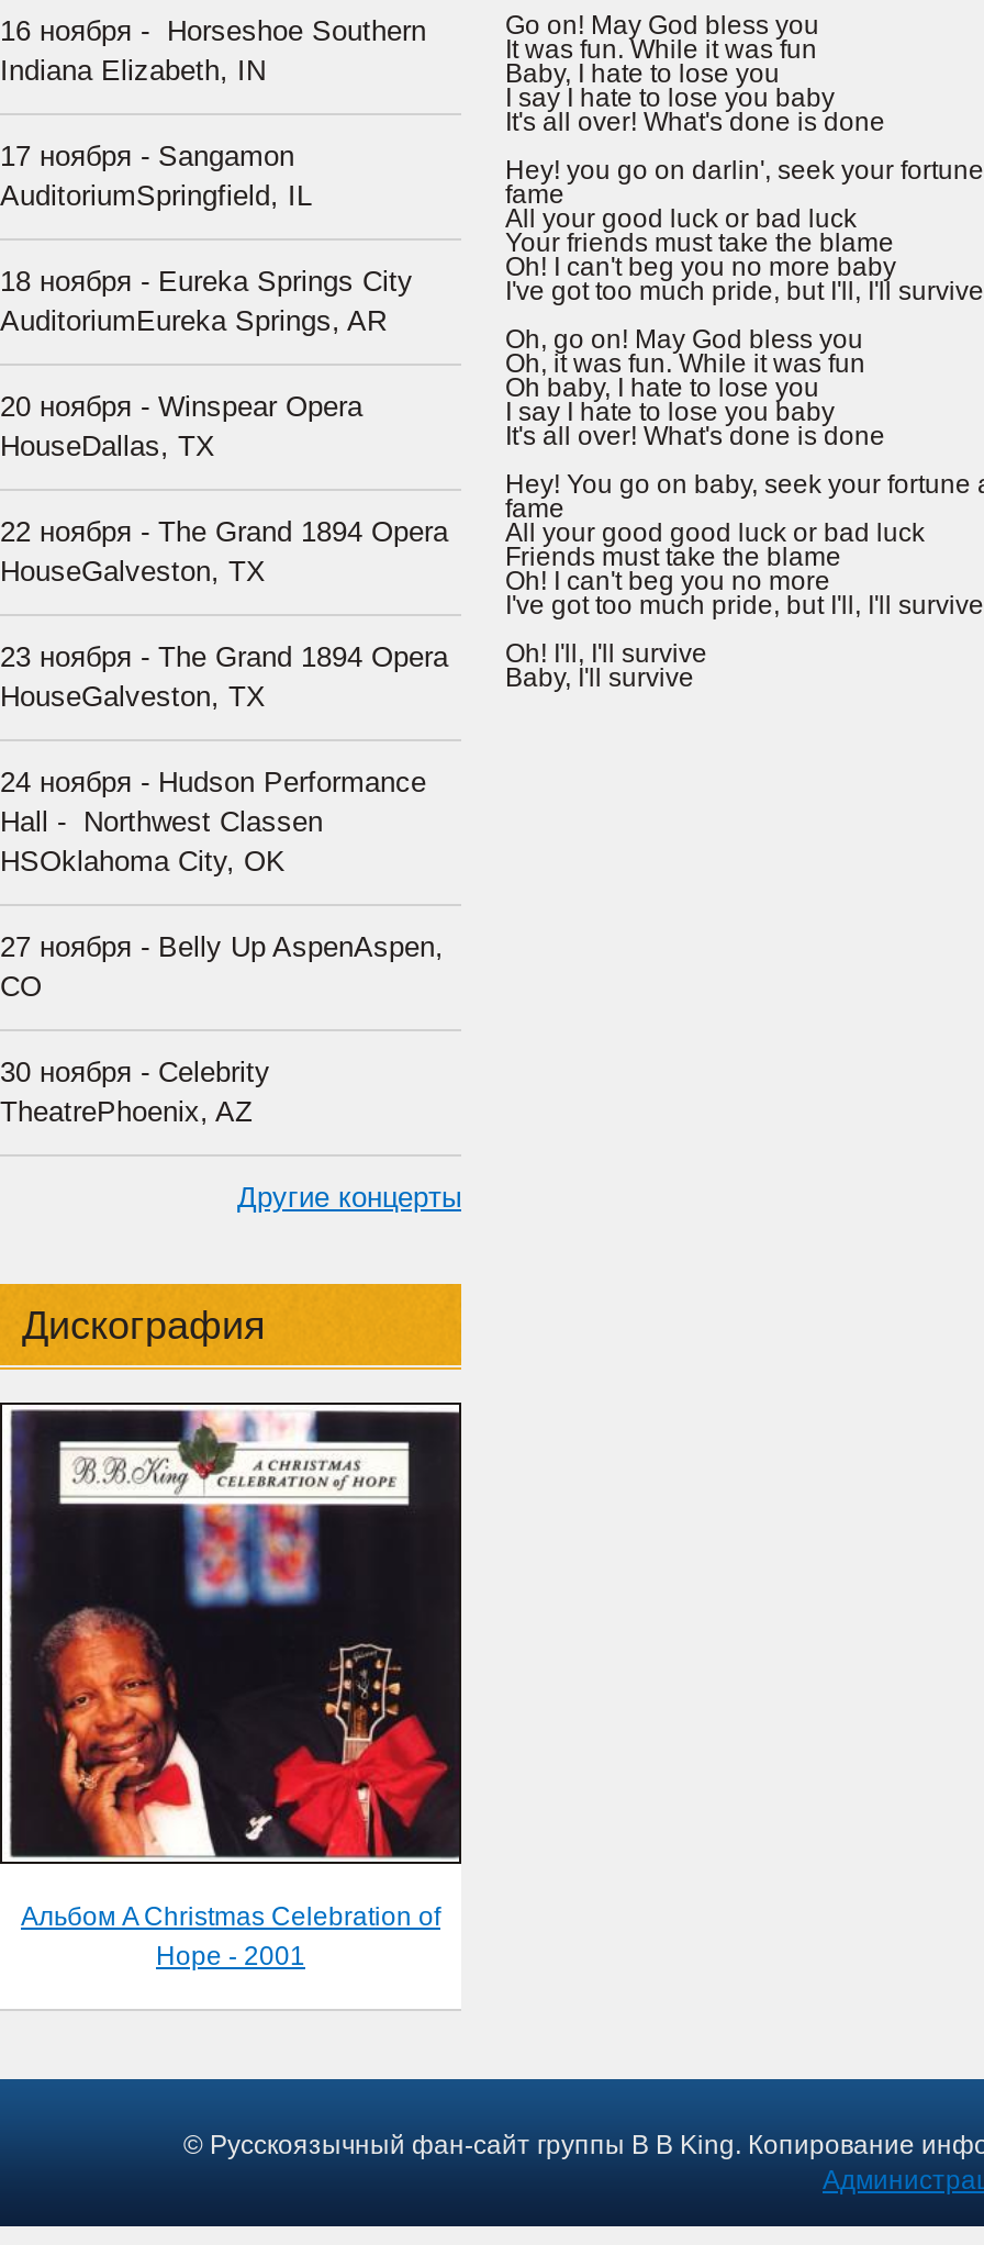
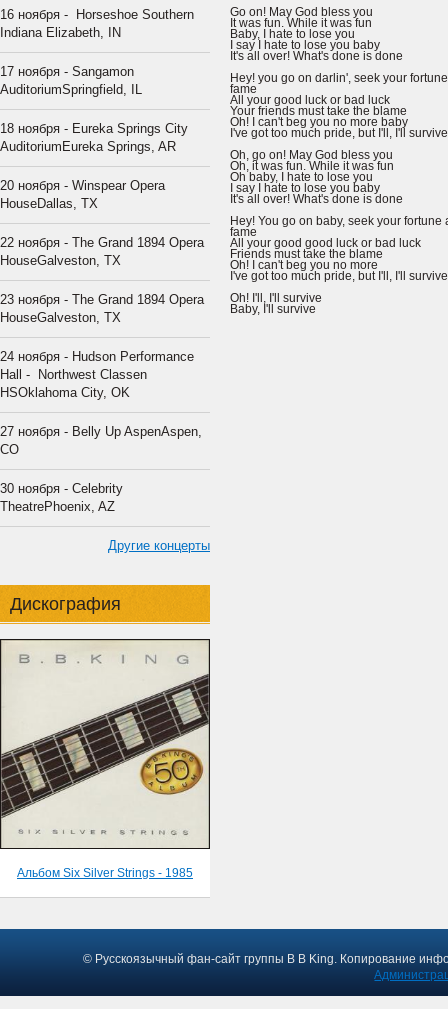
[7,1407,461,1972] [image] | Альбом A Christmas Celebration of | Hope - 2001 -> [3,640,210,880] [image] | Альбом Six Silver Strings - 1985

